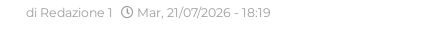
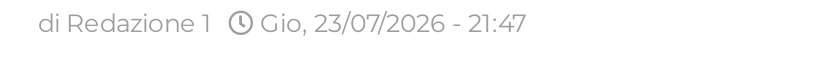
[26,5,271,20] di Redazione 1 Mar, 21/07/2026 - 18:19 -> [38,8,526,38] di Redazione 1 Gio, 23/07/2026 - 21:47

